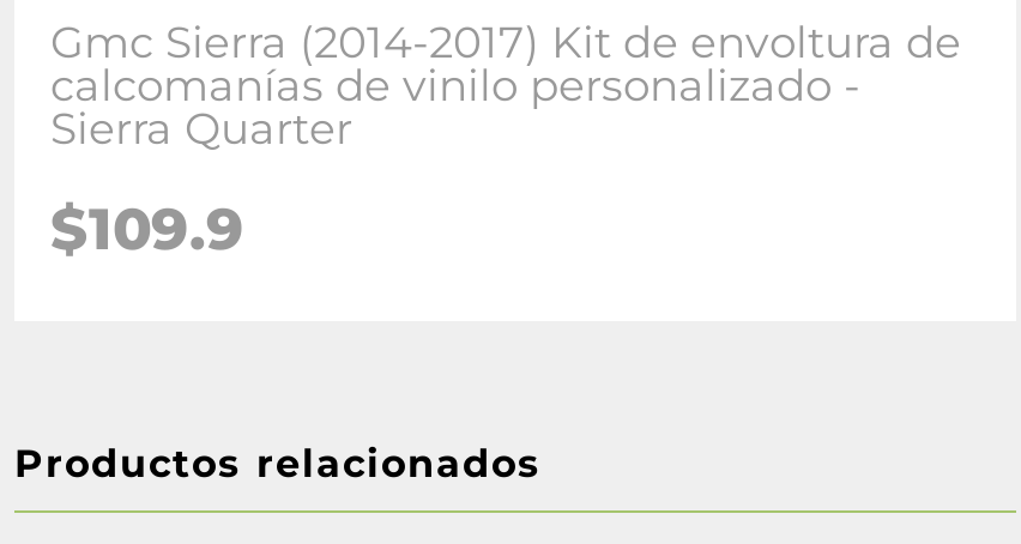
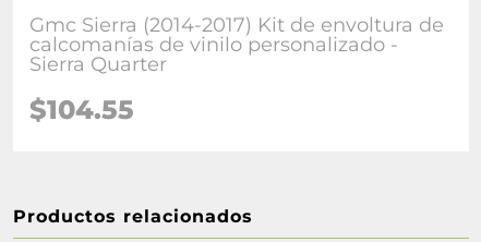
[50,194,244,264] $109.9 -> [29,94,134,125] $104.55

